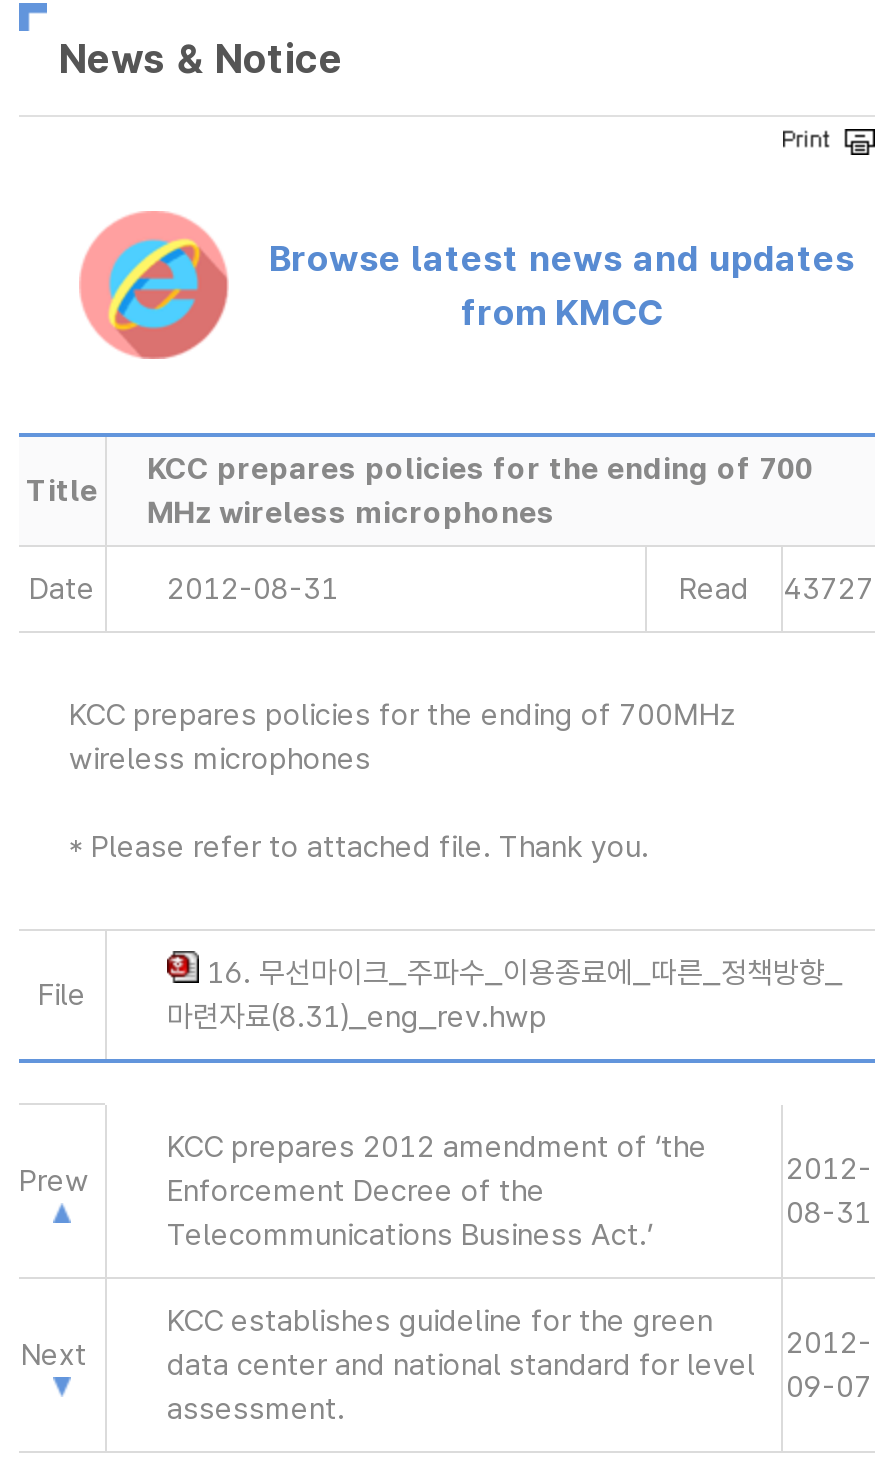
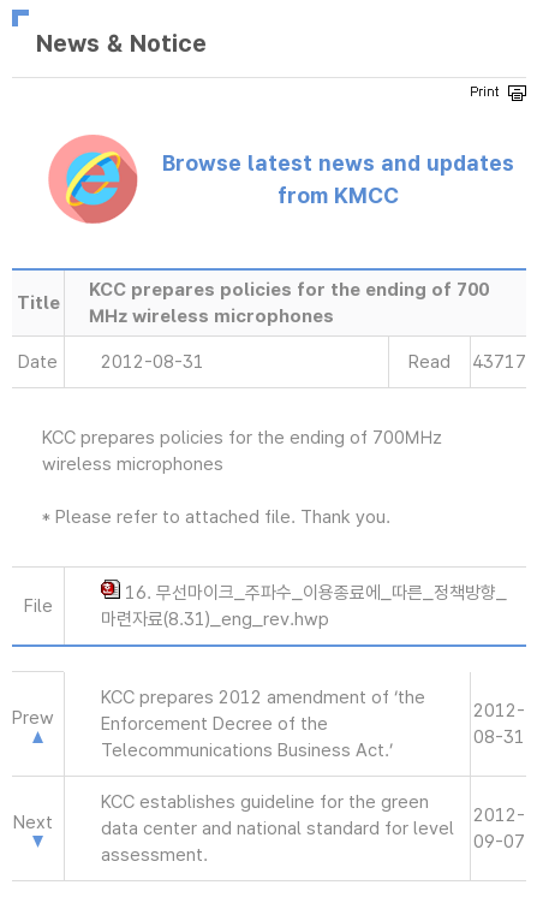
[679,571,874,607] Read 43727 -> [408,351,526,373] Read 43717

